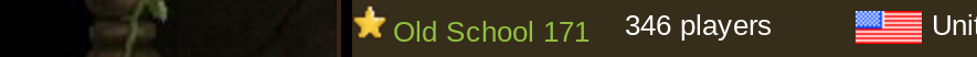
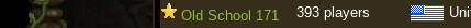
[393,9,773,48] Old School 171 346 players -> [181,4,369,24] Old School 171 393 players

